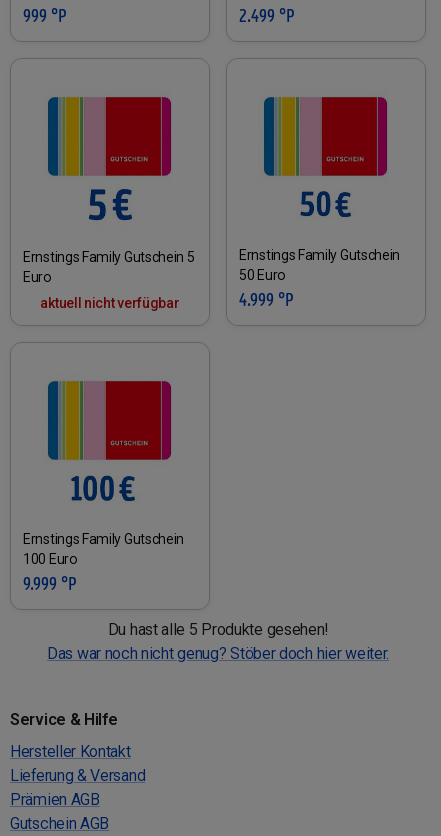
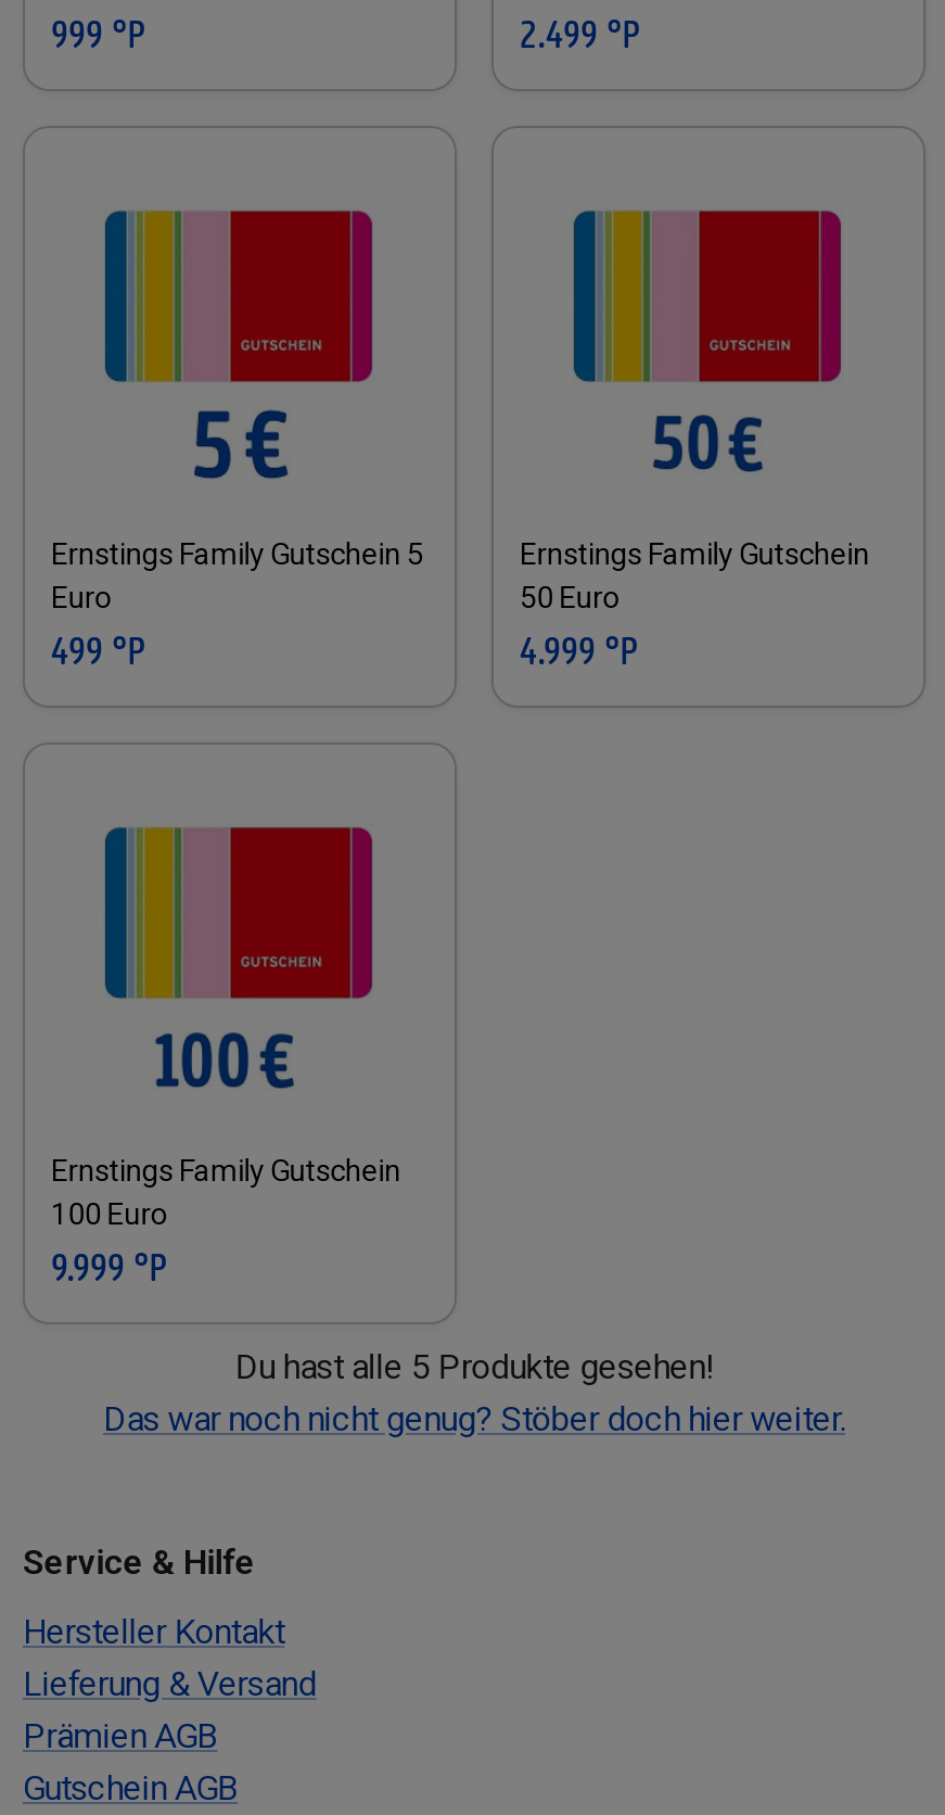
[40,295,179,311] aktuell nicht verfügbar -> [51,627,146,671] 499 °P

